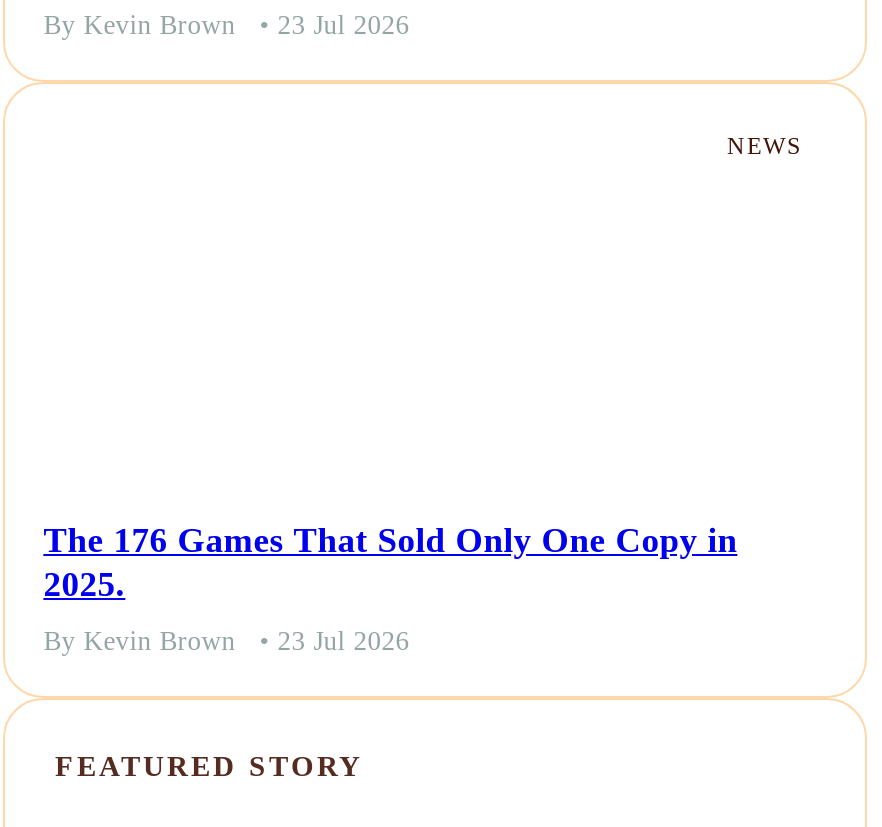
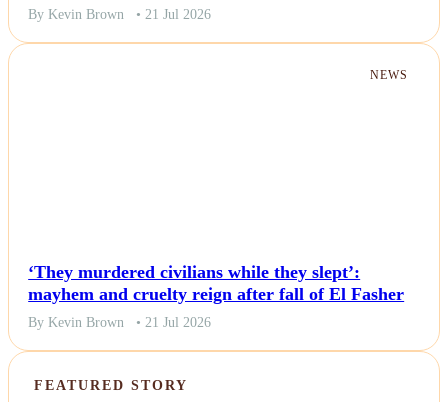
[43,10,409,40] By Kevin Brown • 23 Jul 2026 -> [28,7,211,22] By Kevin Brown • 21 Jul 2026
[43,520,737,604] The 176 Games That Sold Only One Copy in | 2025. -> [28,262,404,304] ‘They murdered civilians while they slept’: | mayhem and cruelty reign after fall of El Fasher
[43,626,409,656] By Kevin Brown • 23 Jul 2026 -> [28,315,211,330] By Kevin Brown • 21 Jul 2026

